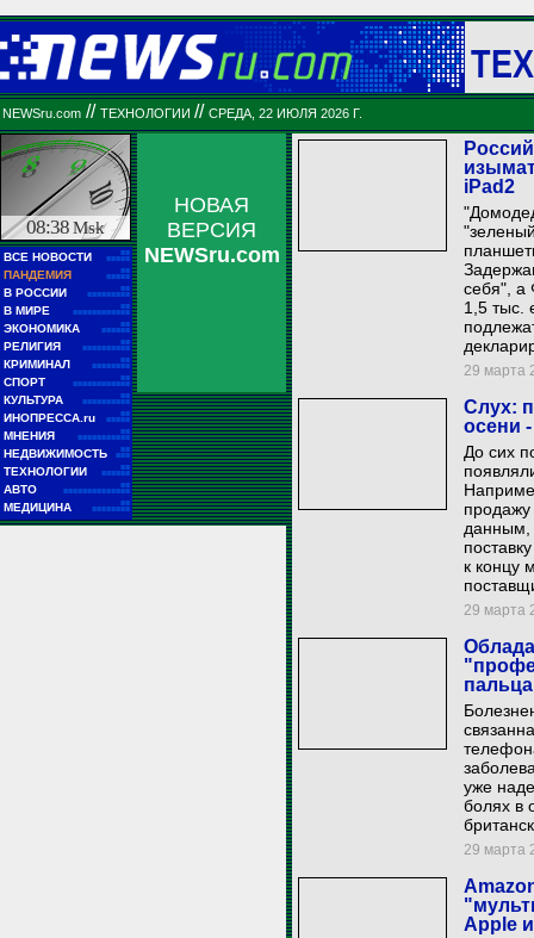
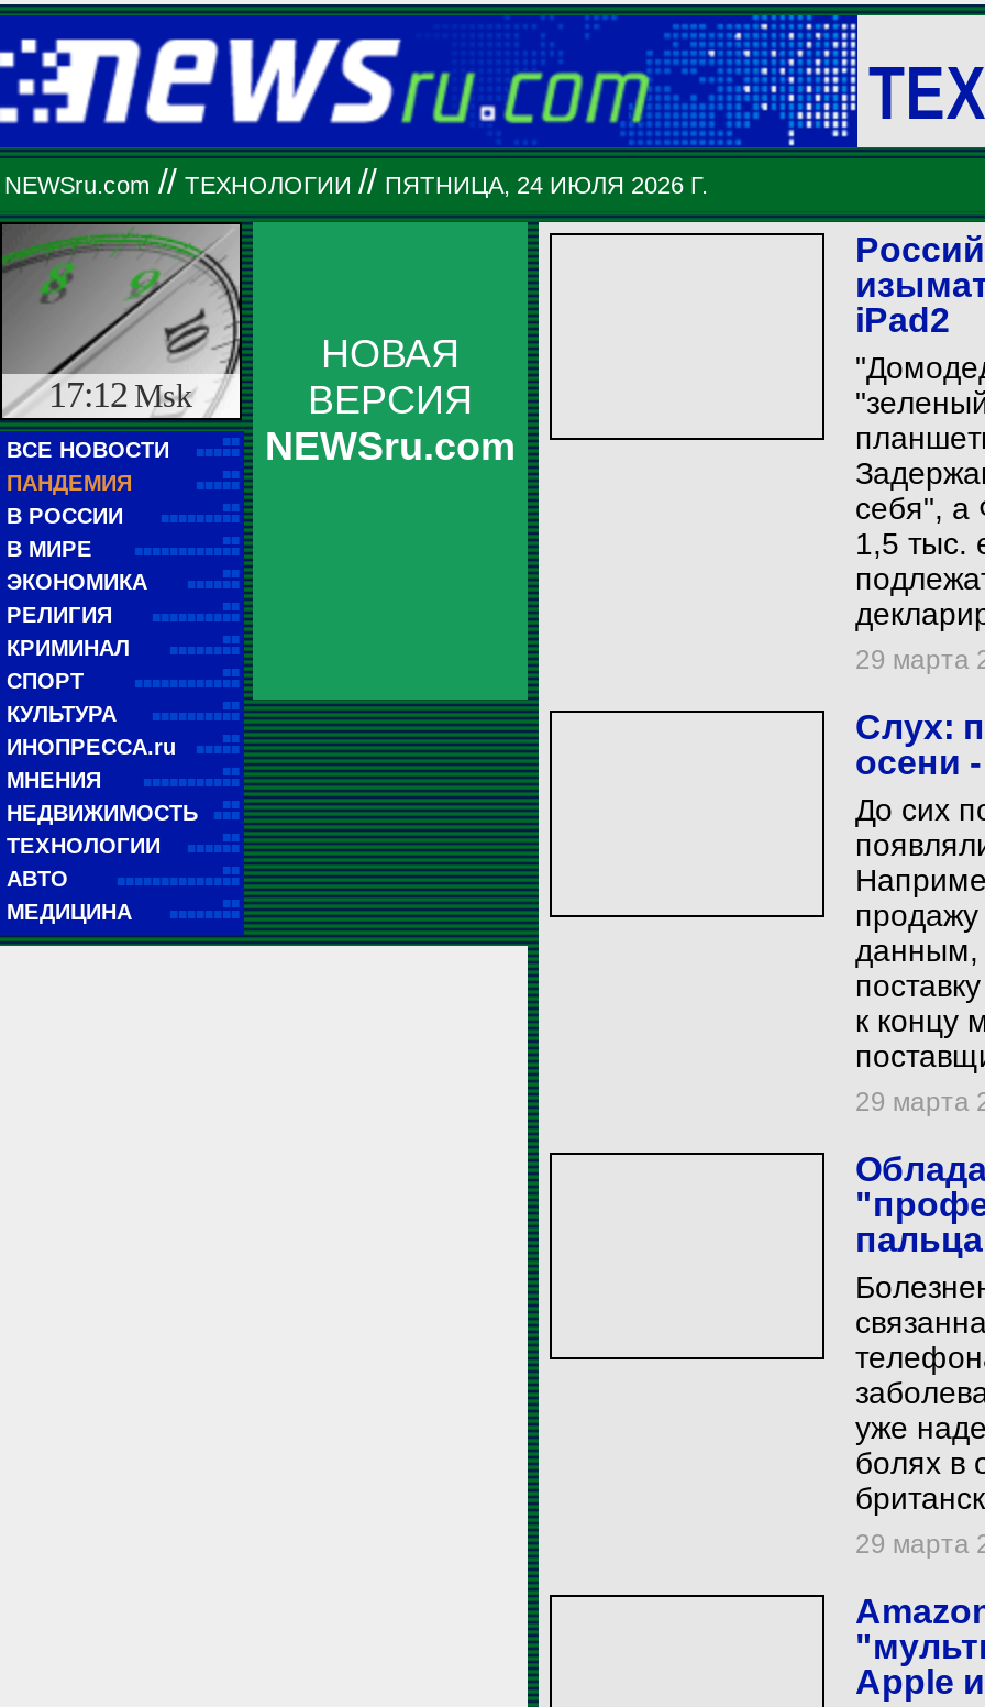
[2,101,362,122] NEWSru.com // ТЕХНОЛОГИИ // СРЕДА, 22 ИЮЛЯ 2026 Г. -> [4,163,708,200] NEWSru.com // ТЕХНОЛОГИИ // ПЯТНИЦА, 24 ИЮЛЯ 2026 Г.
[26,216,105,238] 08:38 Msk -> [48,374,193,416] 17:12 Msk

